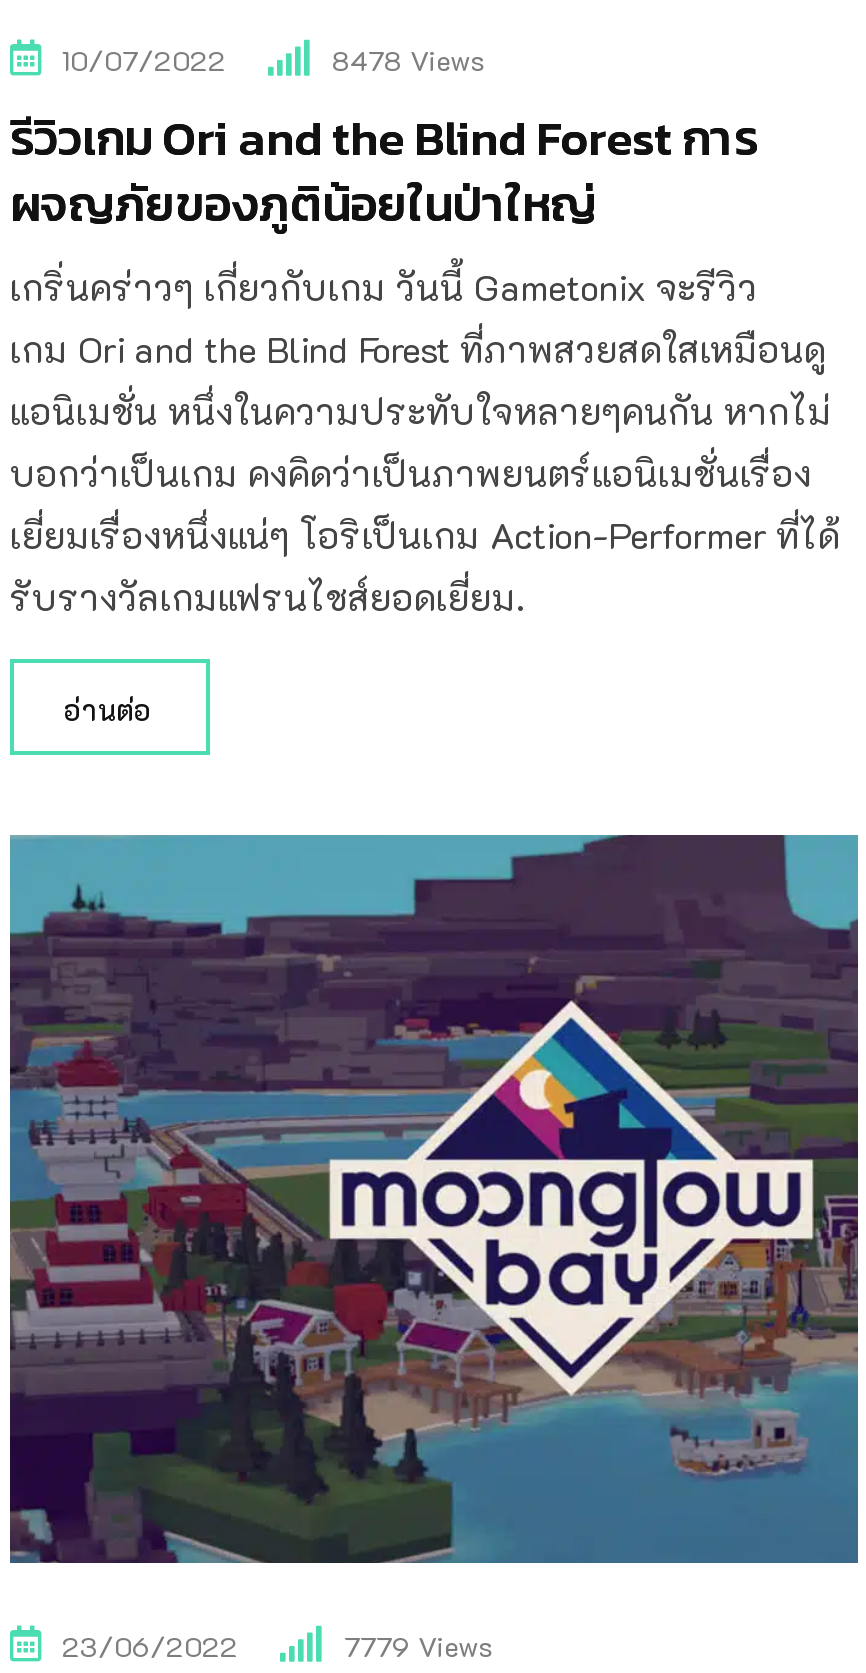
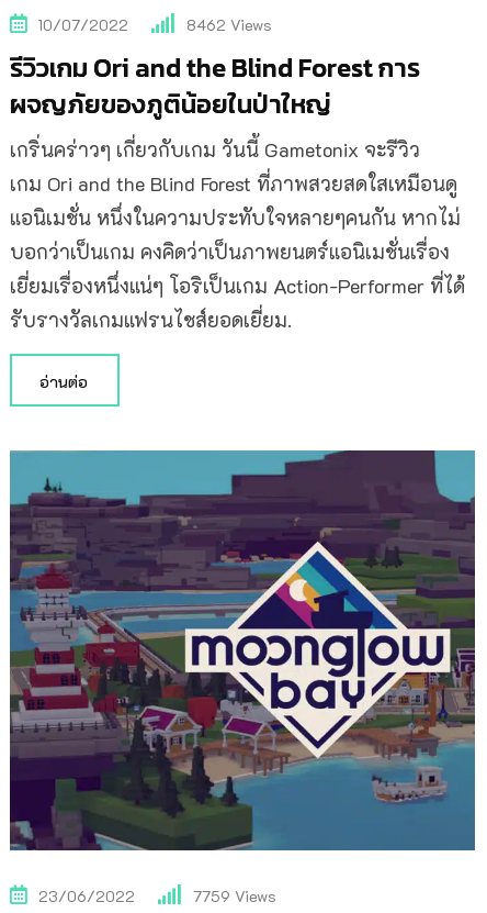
[332,42,486,80] 8478 Views -> [186,15,272,36] 8462 Views
[344,1627,494,1665] 7779 Views -> [193,885,276,906] 7759 Views

